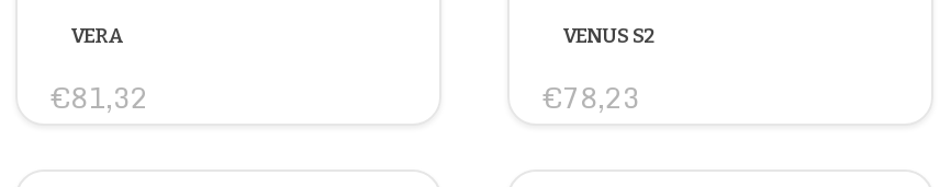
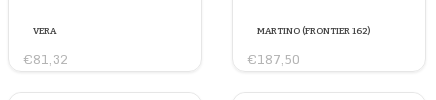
[562,23,654,47] VENUS S2 -> [257,25,370,36] MARTINO (FRONTIER 162)
[542,73,639,121] €78,23 -> [248,48,300,70] €187,50

